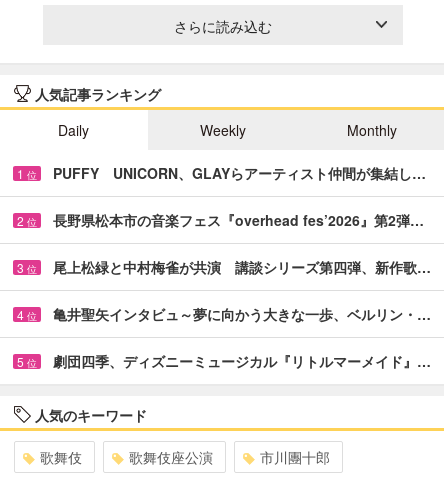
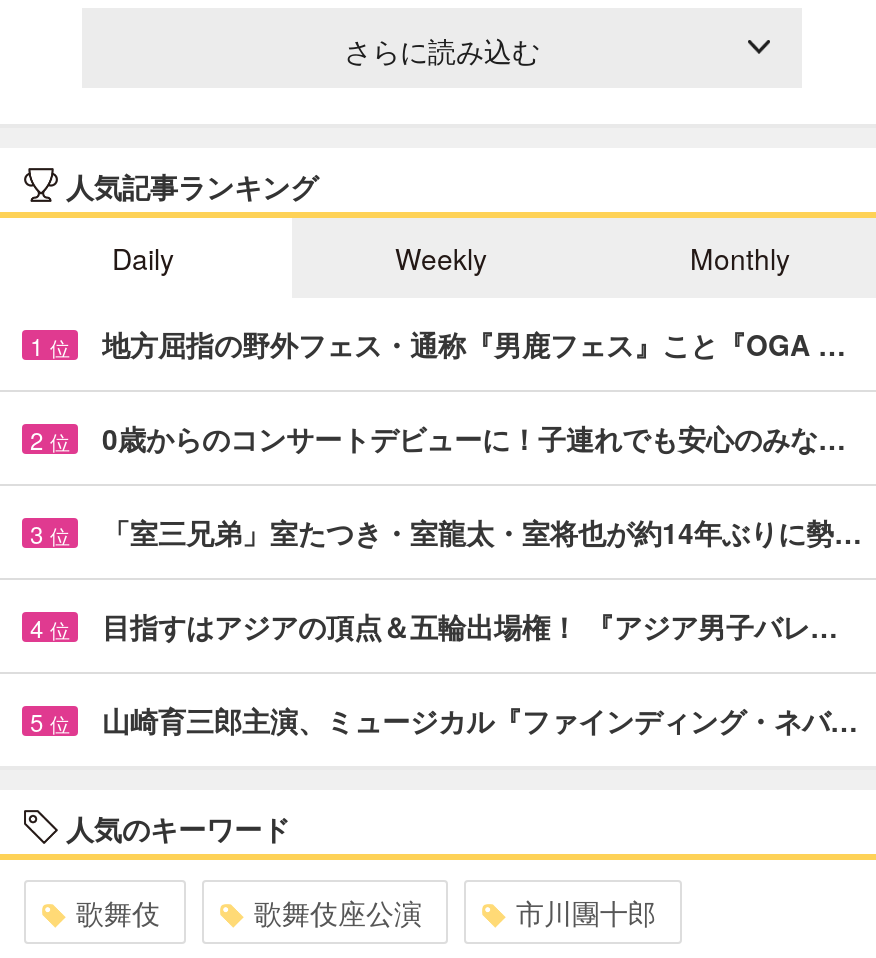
[53,163,426,183] PUFFY UNICORN、GLAYらアーティスト仲間が集結し… -> [102,324,846,364] 地方屈指の野外フェス・通称『男鹿フェス』こと『OGA …
[53,210,424,230] 長野県松本市の音楽フェス『overhead fes’2026』第2弾… -> [102,418,846,458] 0歳からのコンサートデビューに！子連れでも安心のみな…
[53,257,431,277] 尾上松緑と中村梅雀が共演 講談シリーズ第四弾、新作歌… -> [102,512,862,552] 「室三兄弟」室たつき・室龍太・室将也が約14年ぶりに勢…
[53,304,431,324] 亀井聖矢インタビュ～夢に向かう大きな一歩、ベルリン・… -> [102,606,838,646] 目指すはアジアの頂点＆五輪出場権！ 『アジア男子バレ…
[53,351,431,371] 劇団四季、ディズニーミュージカル『リトルマーメイド』… -> [102,700,858,740] 山崎育三郎主演、ミュージカル『ファインディング・ネバ…

